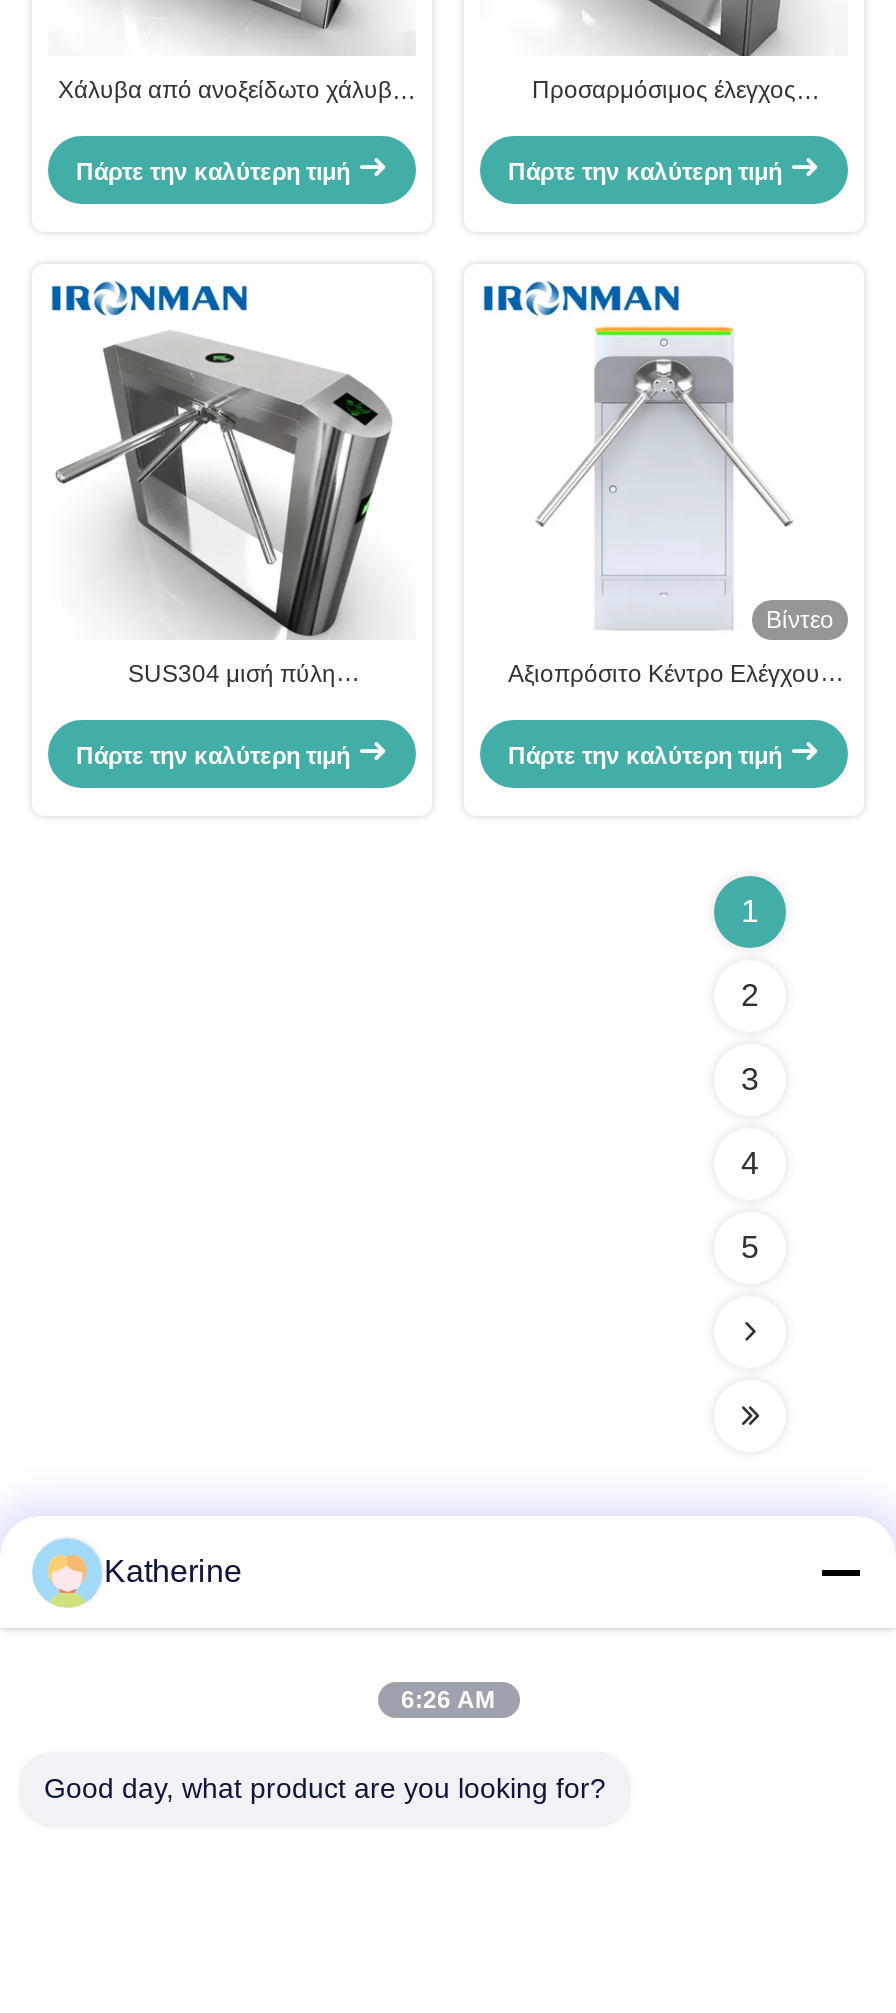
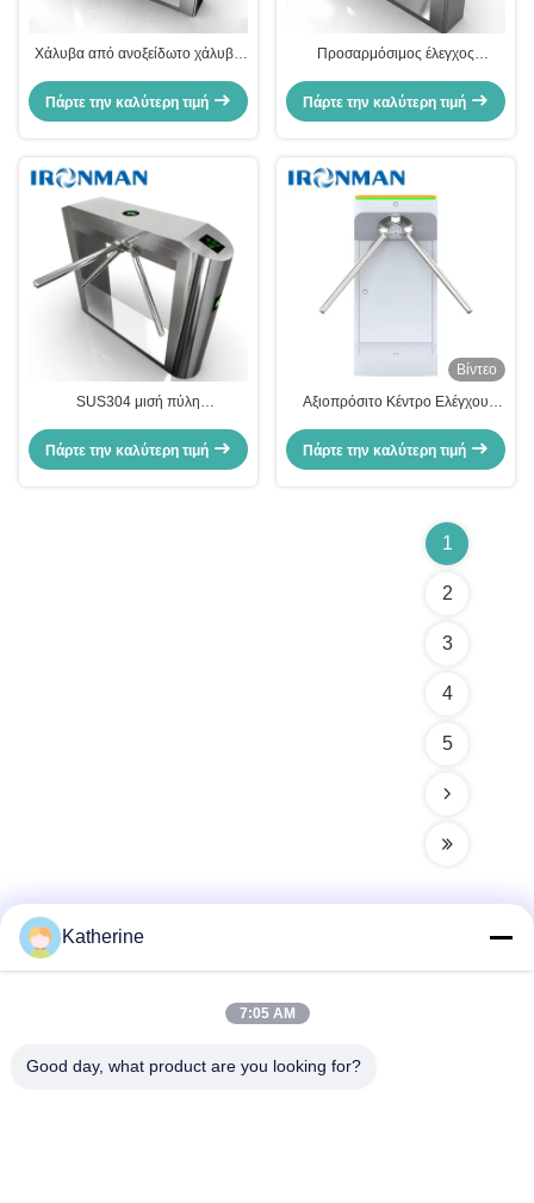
[401,1686,495,1714] 6:26 AM -> [239,1005,295,1022] 7:05 AM

